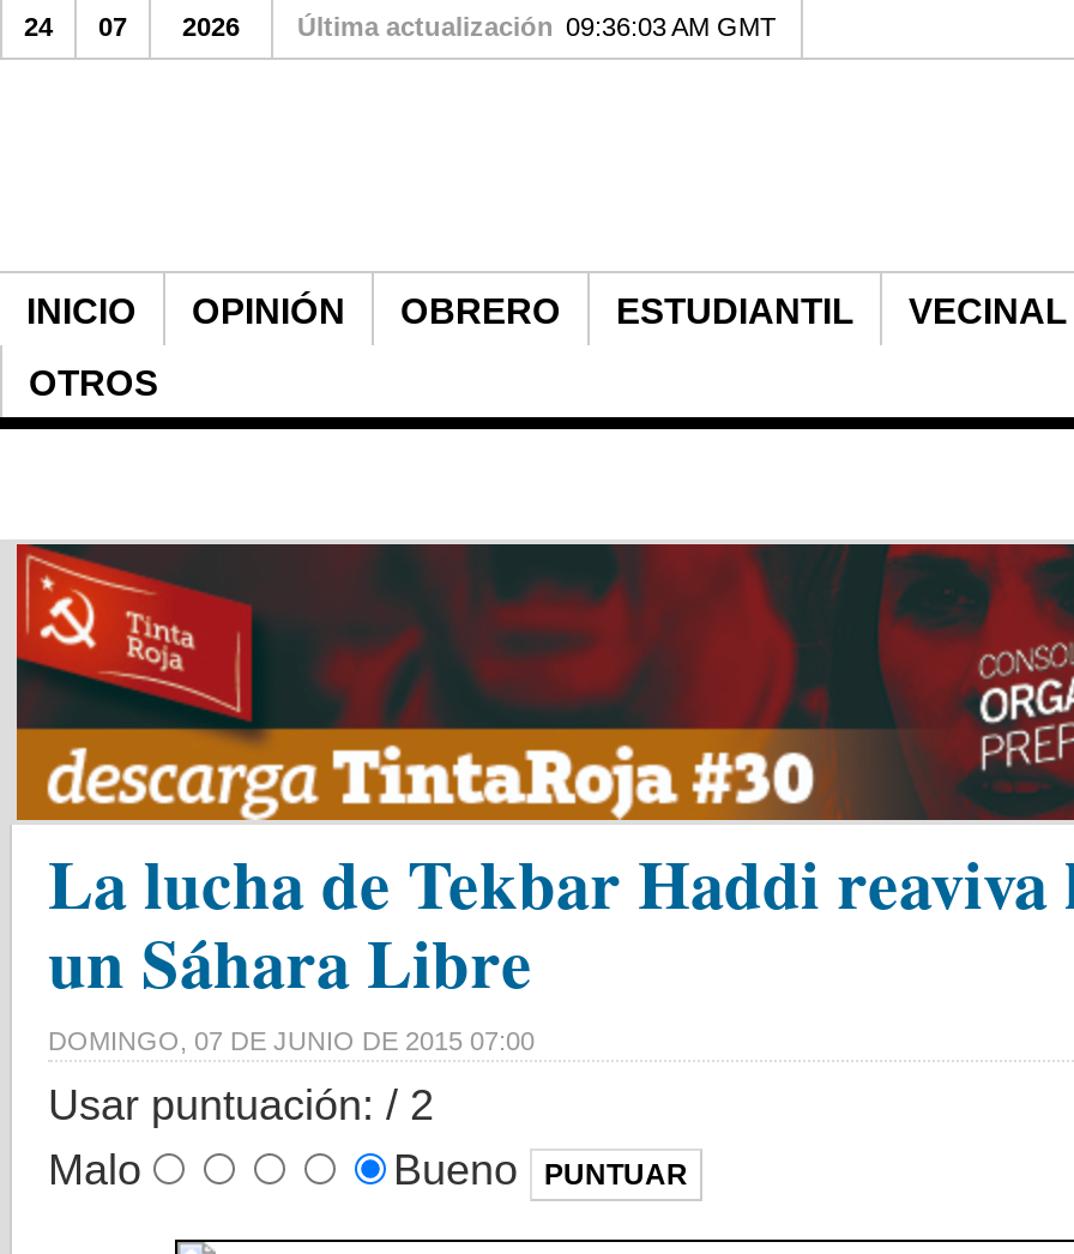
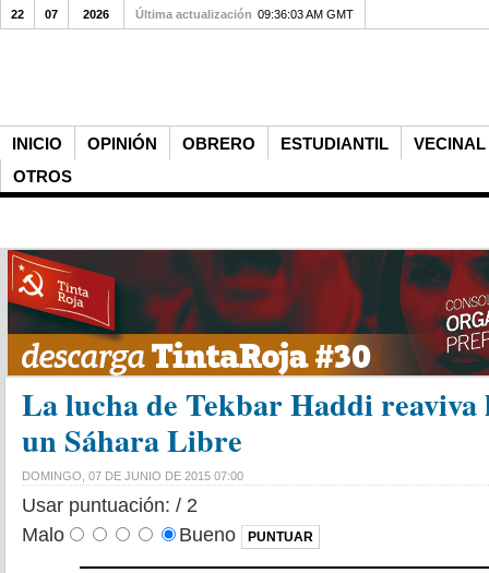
[24,12,53,41] 24 -> [11,8,24,21] 22

